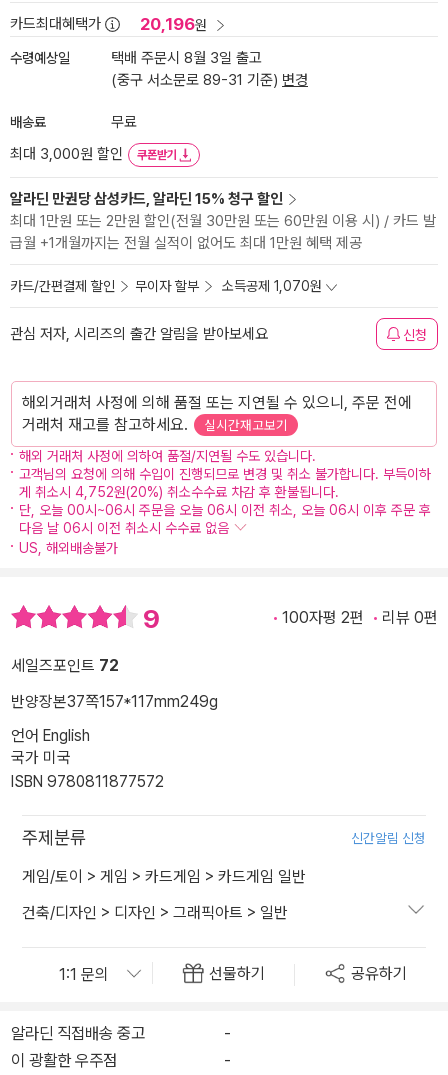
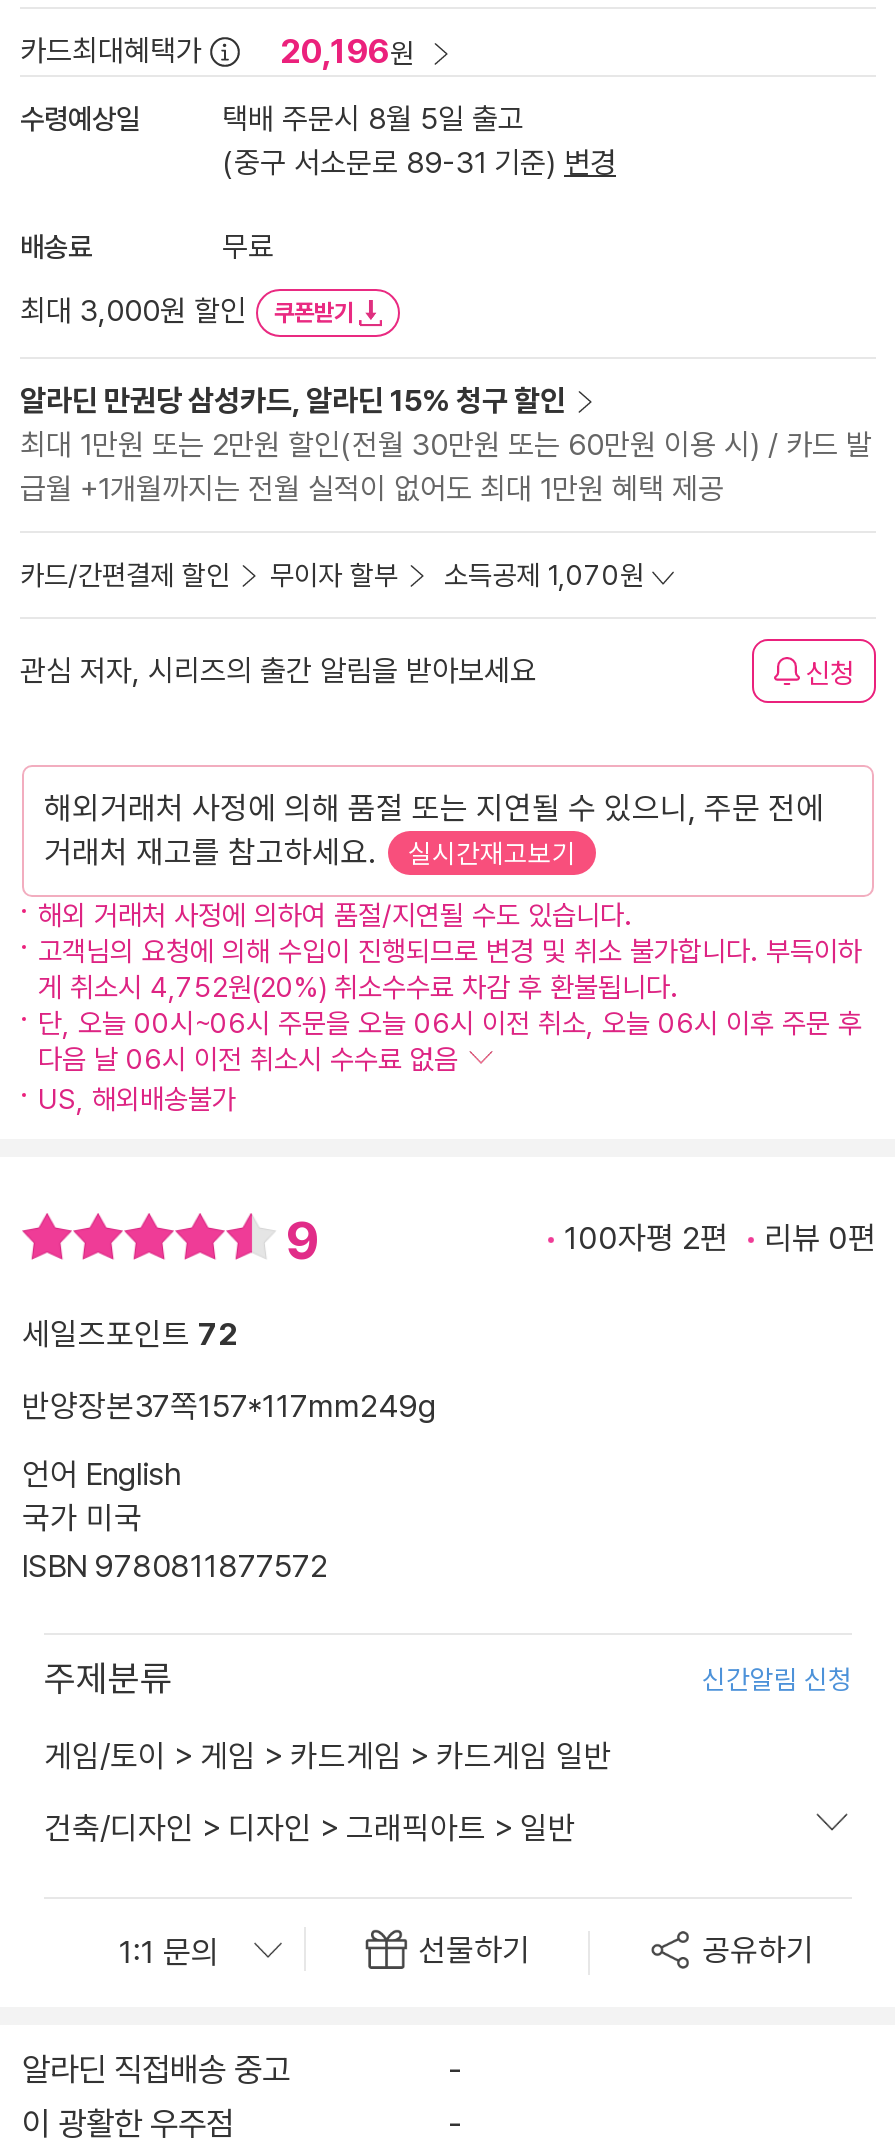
[111,49,262,67] 택배 주문시 8월 3일 출고 -> [222,101,524,137] 택배 주문시 8월 5일 출고

